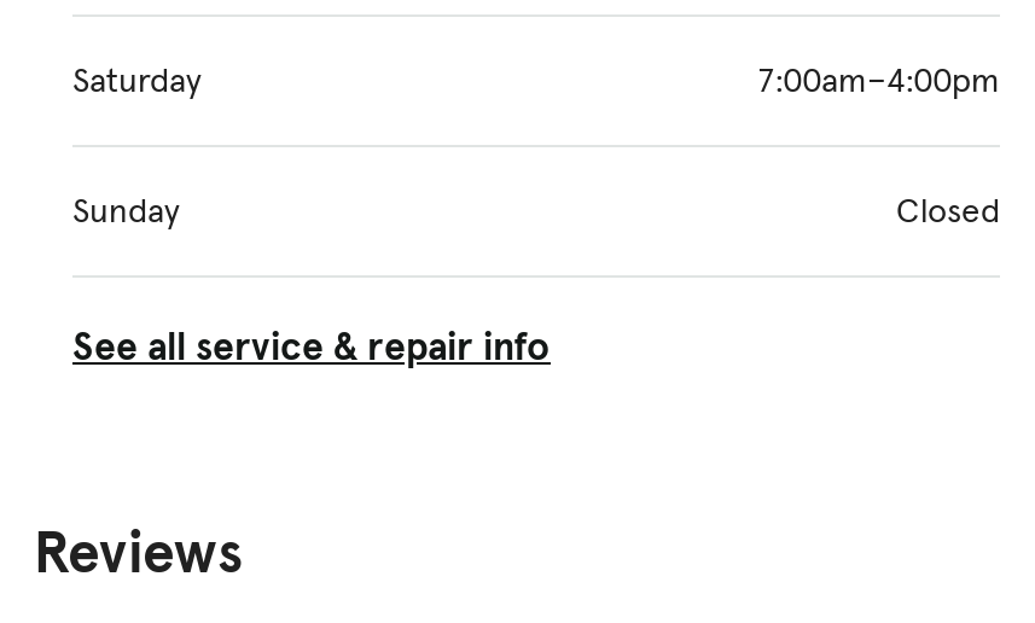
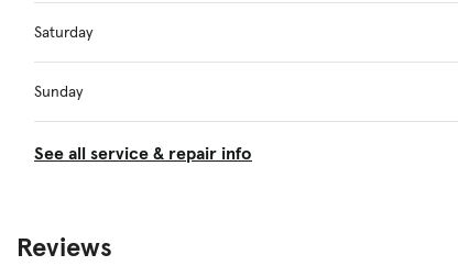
[758,59,1000,102] 7:00am–4:00pm -> none
[896,189,1000,233] Closed -> none

